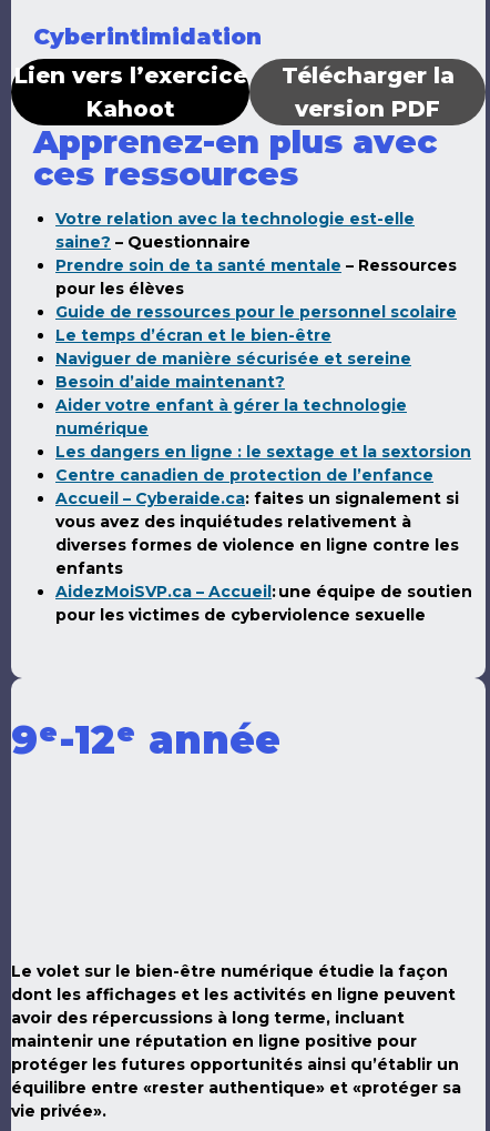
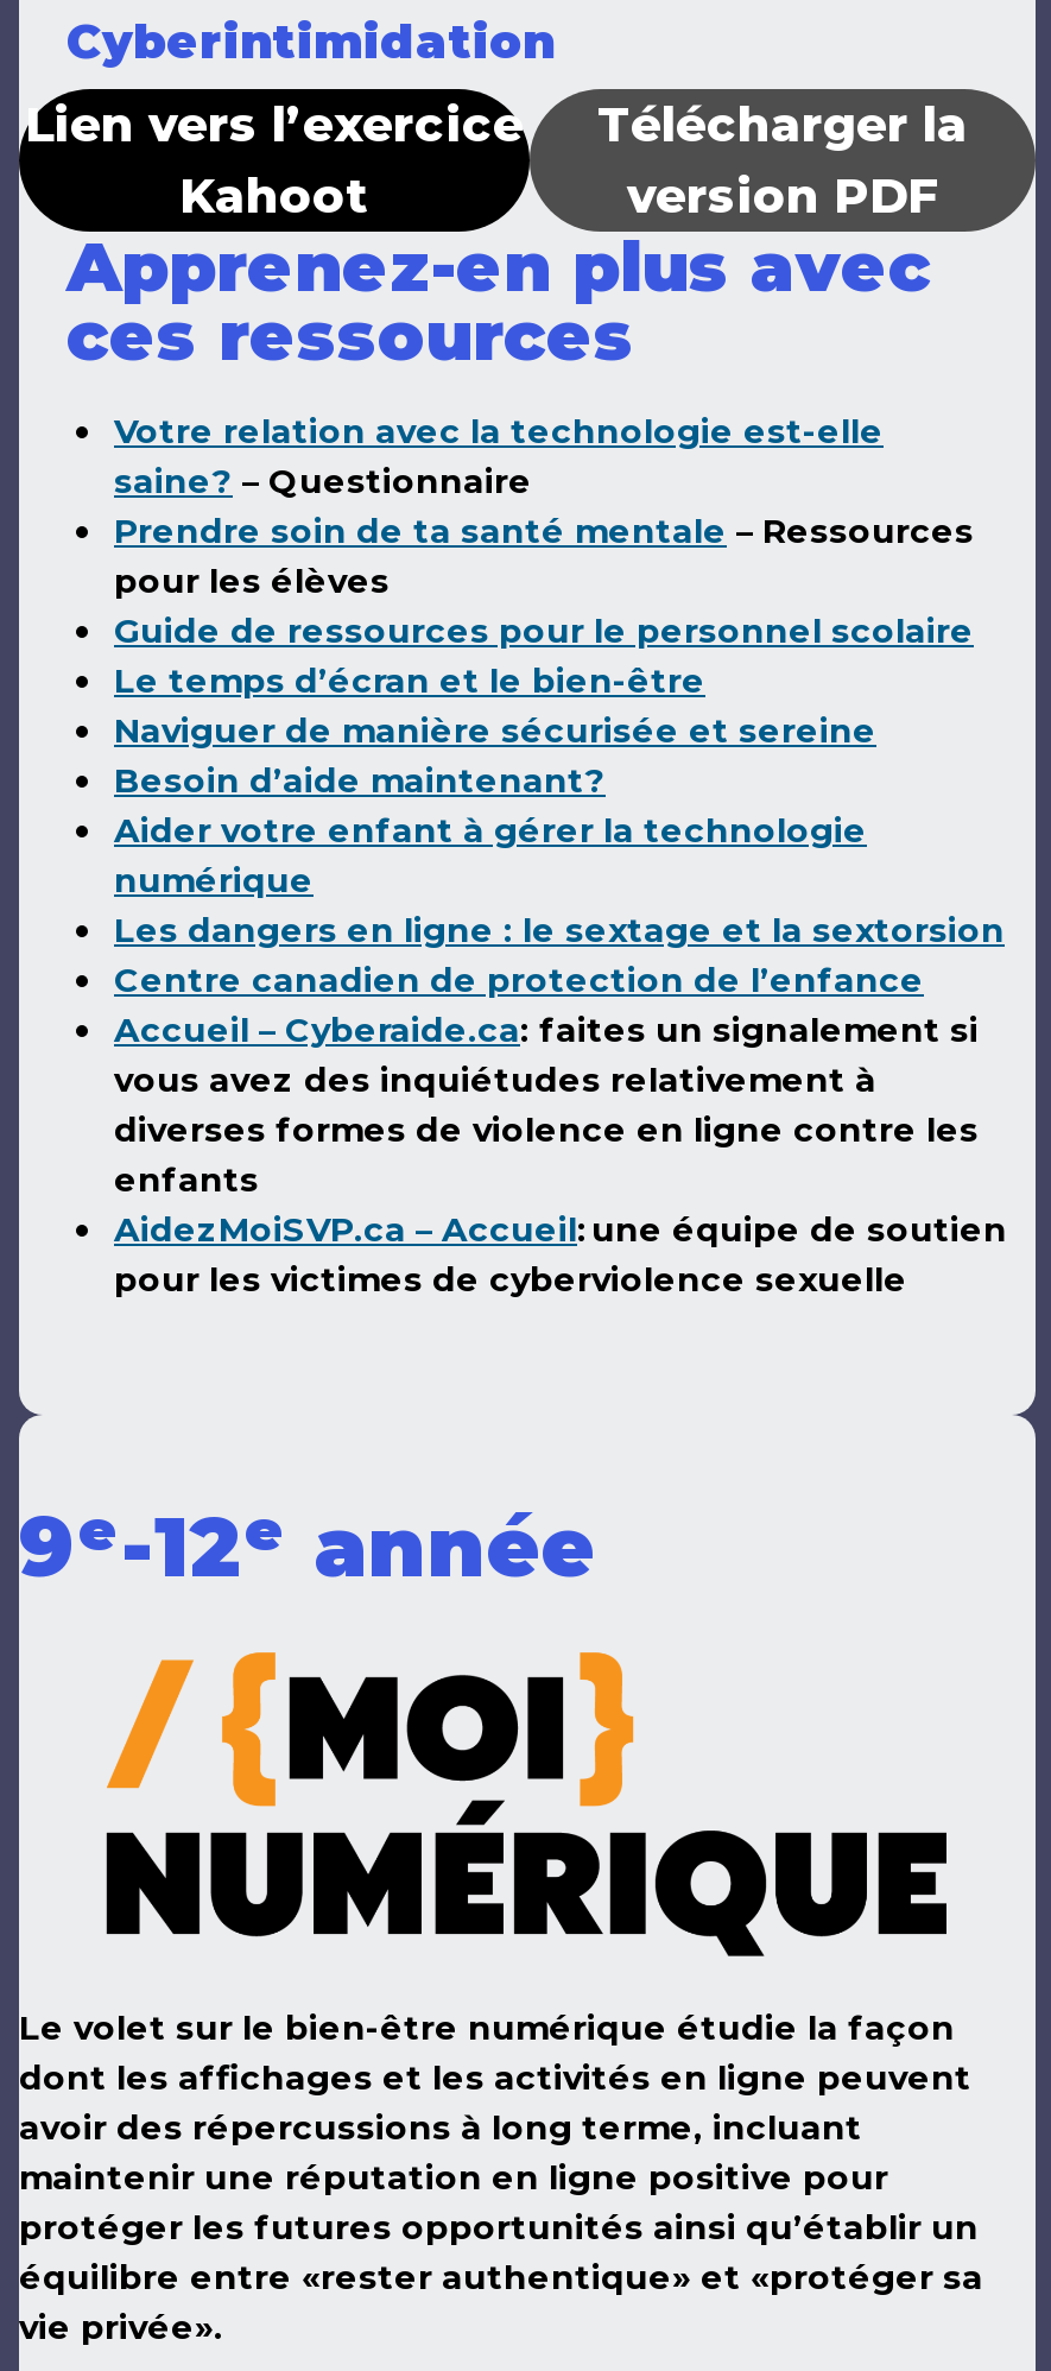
none -> [105,1650,950,1959] [image]

